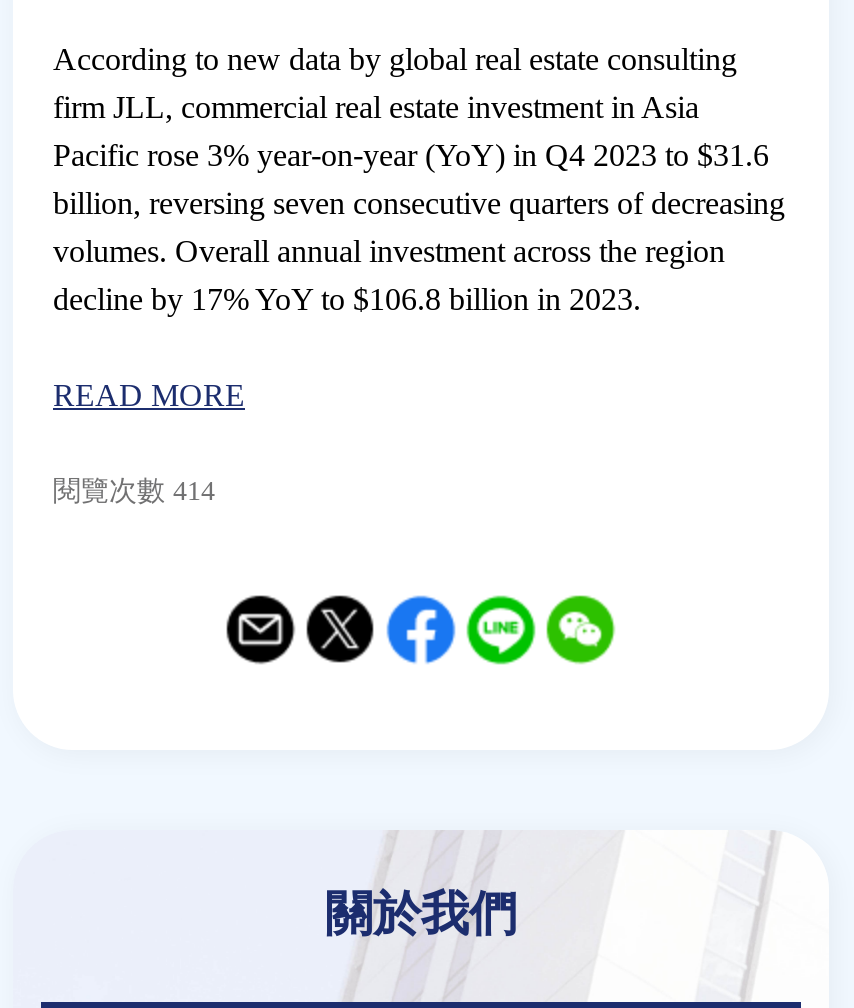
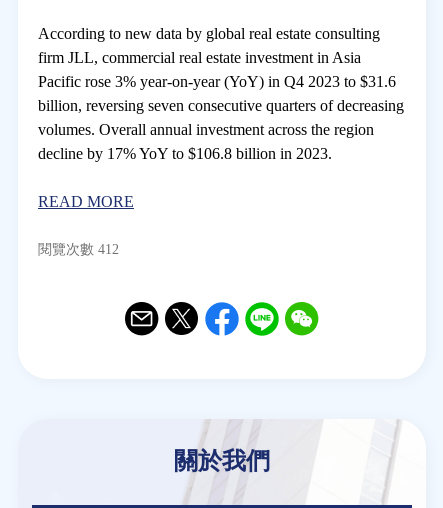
[53,475,215,505] 閱覽次數 414 -> [38,242,119,257] 閱覽次數 412

